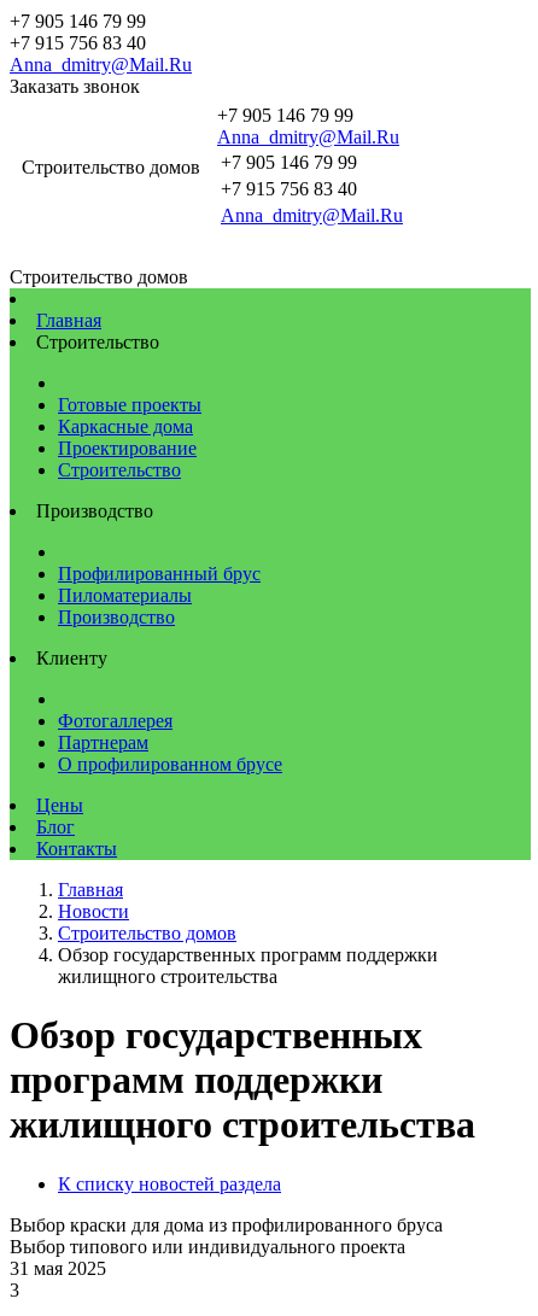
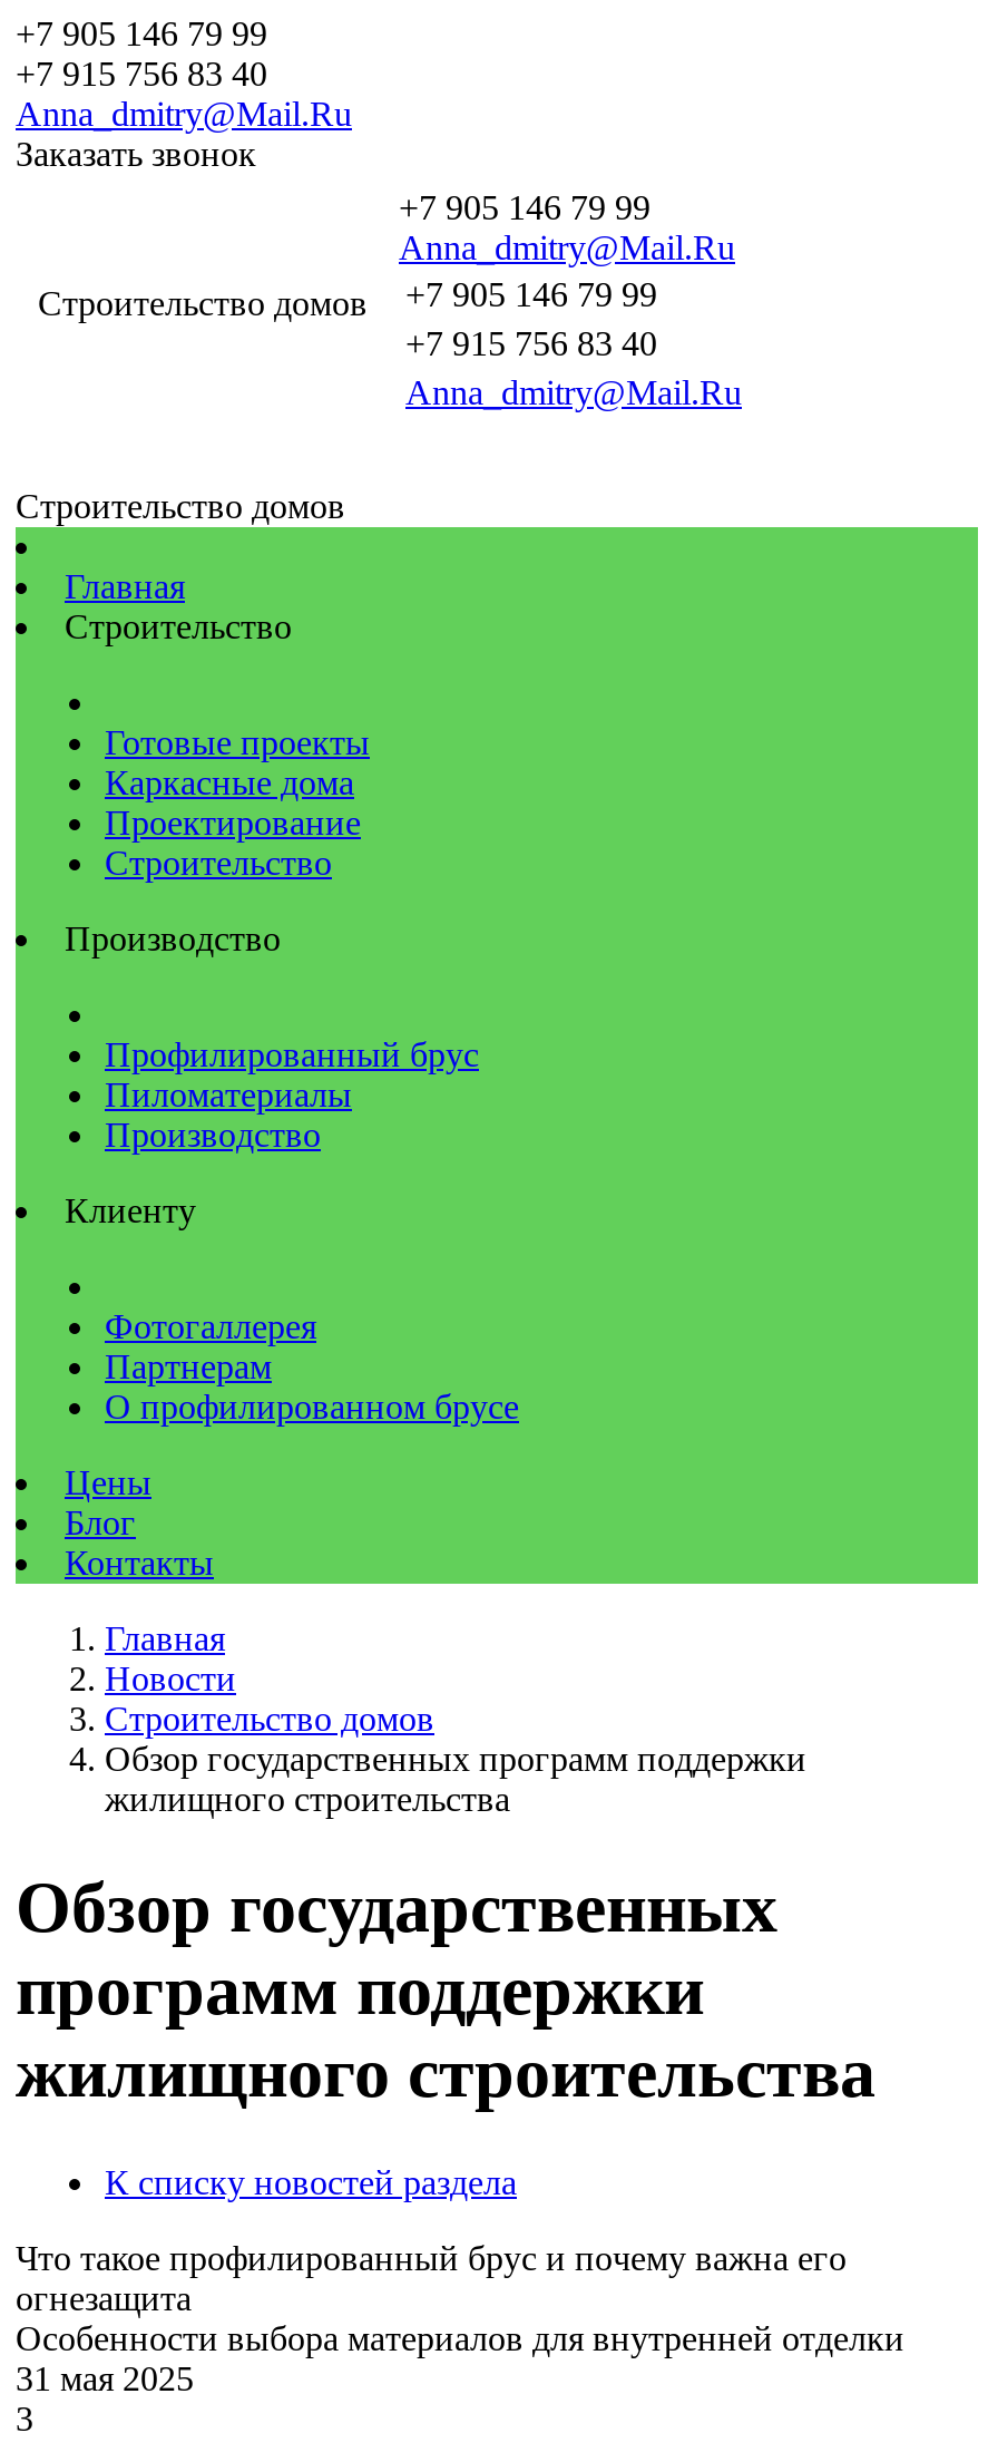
[10,1215,443,1257] Выбор краски для дома из профилированного бруса | Выбор типового или индивидуального проекта -> [16,2239,904,2357] Что такое профилированный брус и почему важна его | огнезащита | Особенности выбора материалов для внутренней отделки

